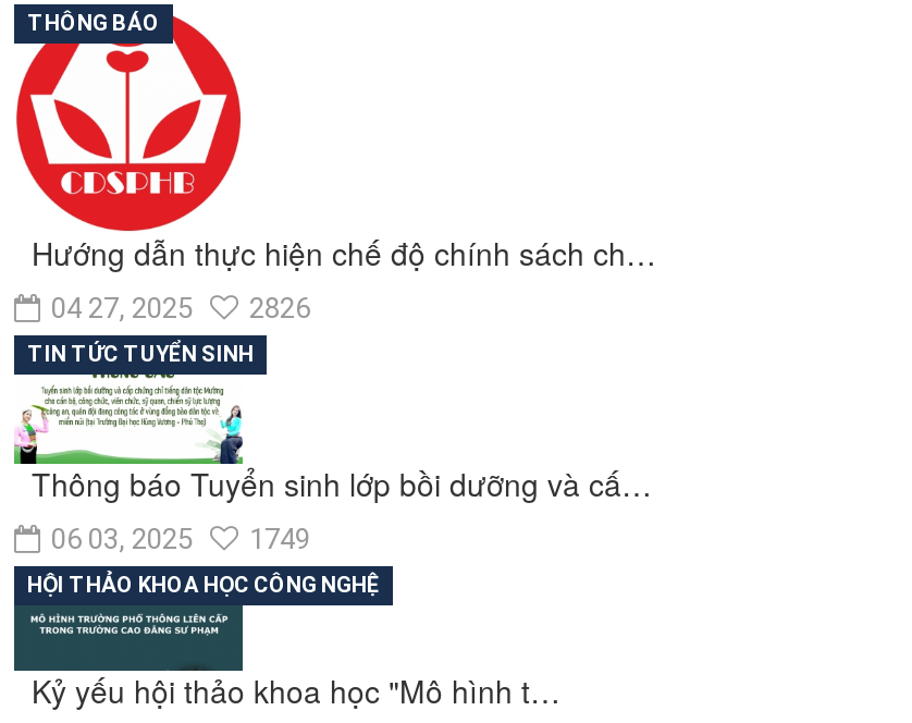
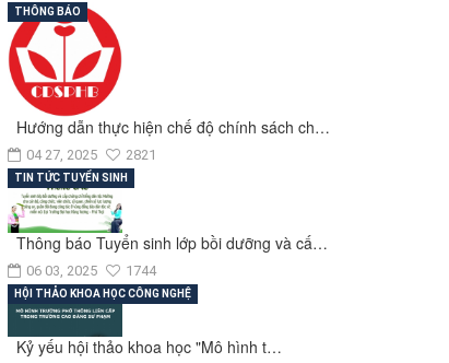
[51,291,310,324] 04 27, 2025 2826 -> [26,146,156,163] 04 27, 2025 2821
[51,522,310,554] 06 03, 2025 1749 -> [26,262,156,278] 06 03, 2025 1744

